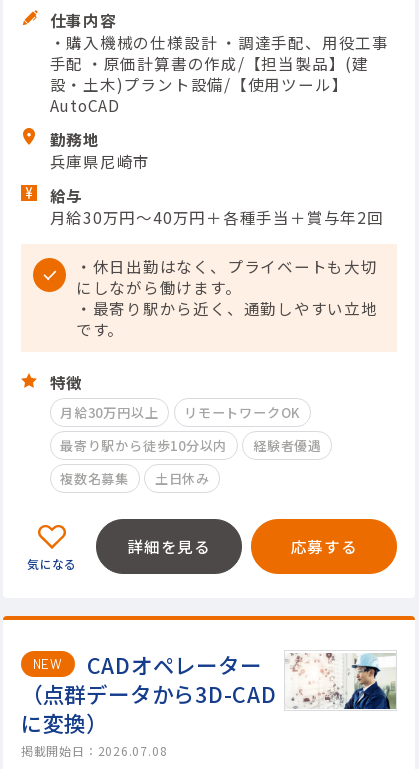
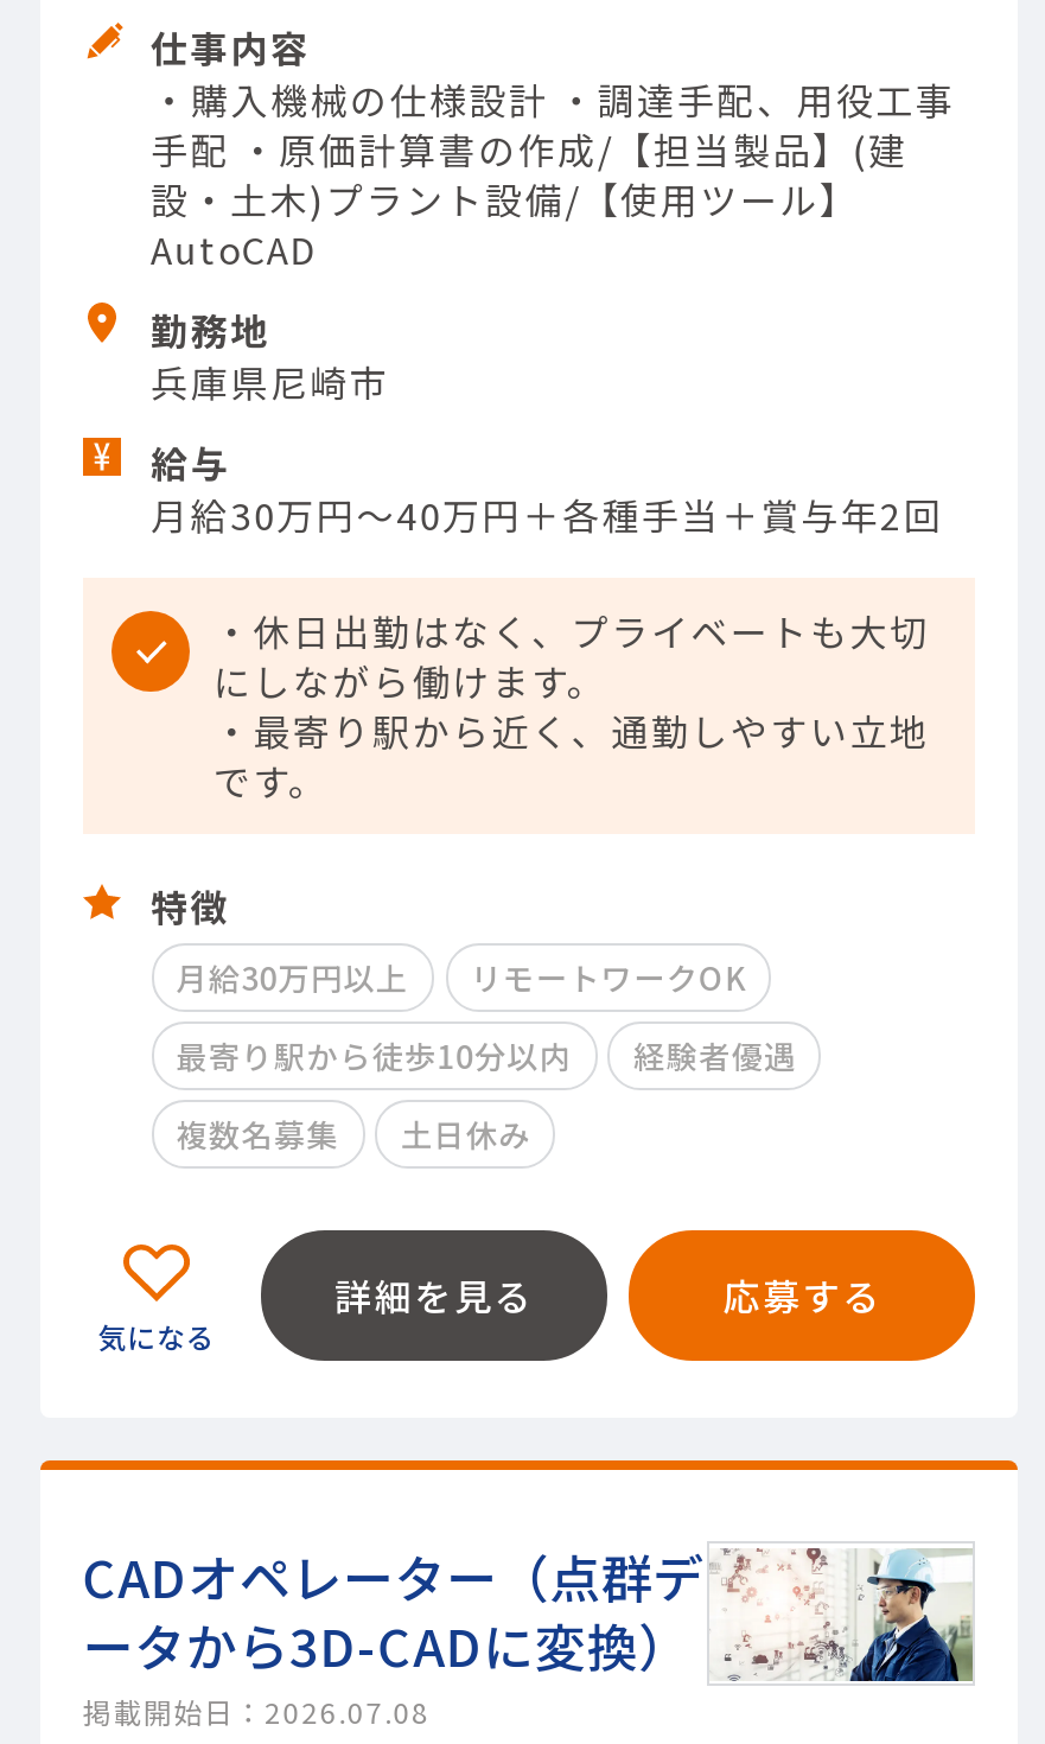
[21,649,277,738] NEW | CADオペレーター | （点群データから3D-CAD | に変換） -> [83,1538,705,1681] CADオペレーター（点群デ | ータから3D-CADに変換）

